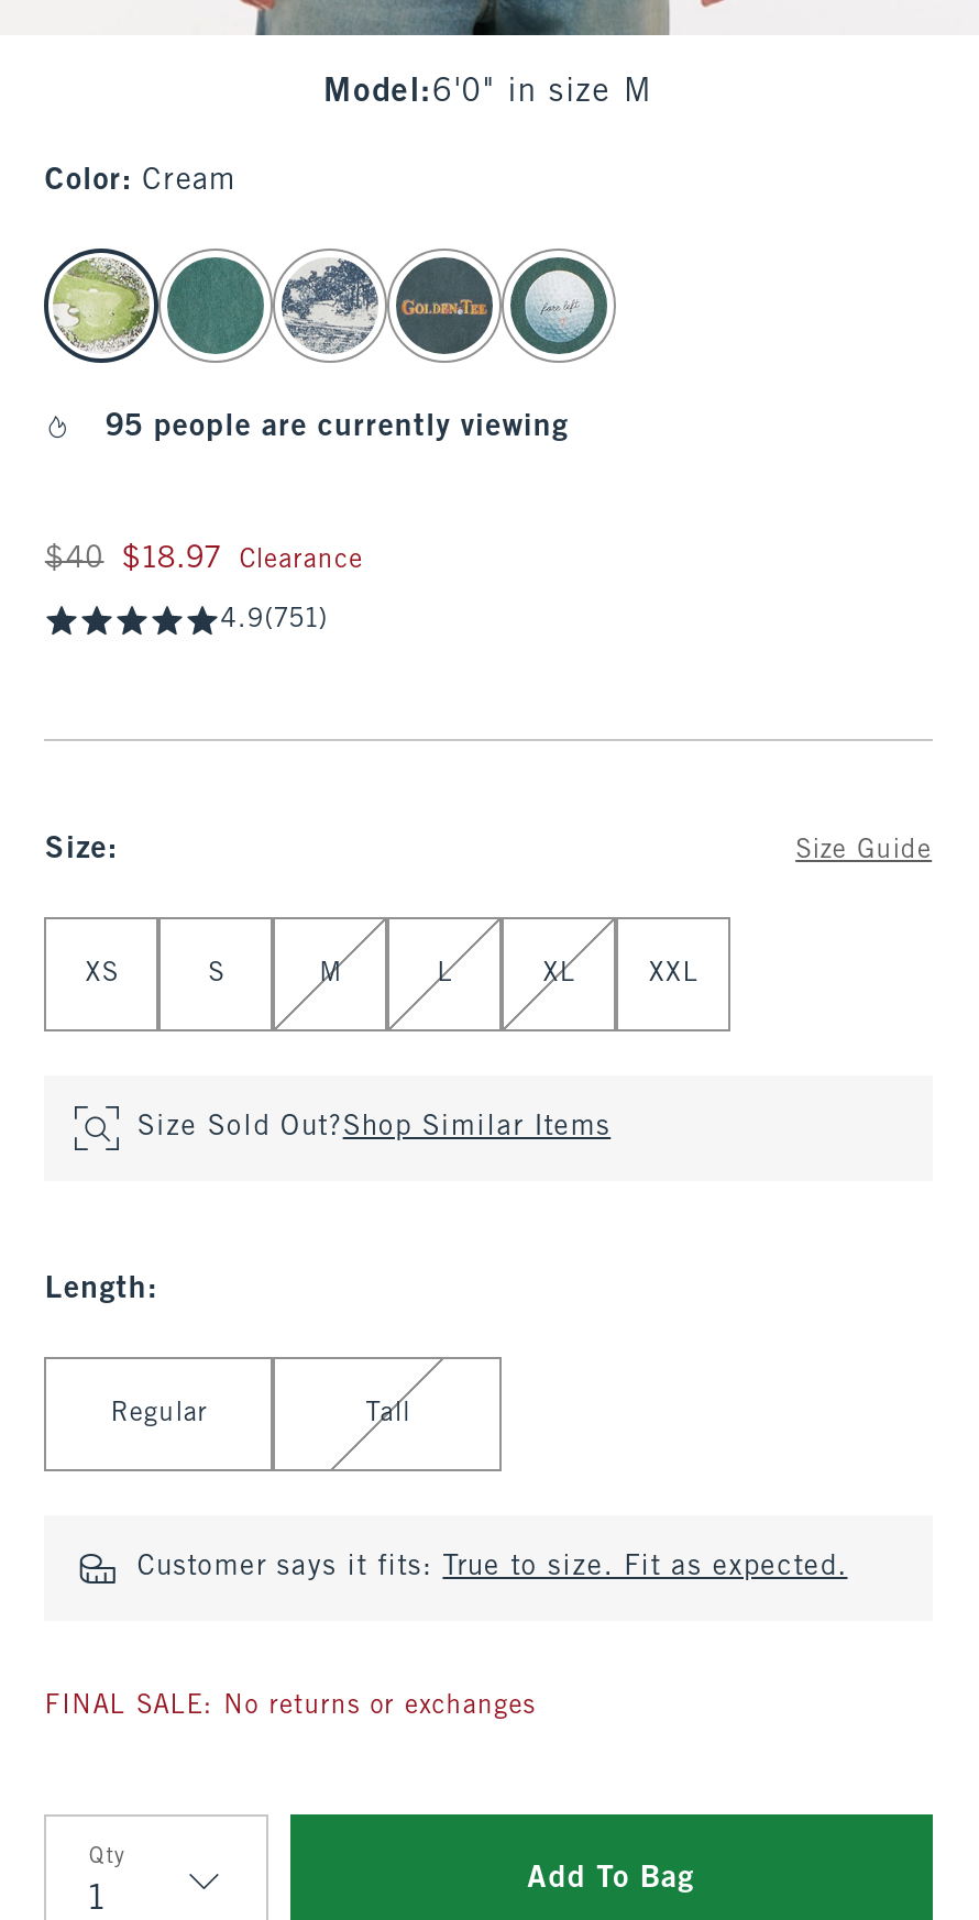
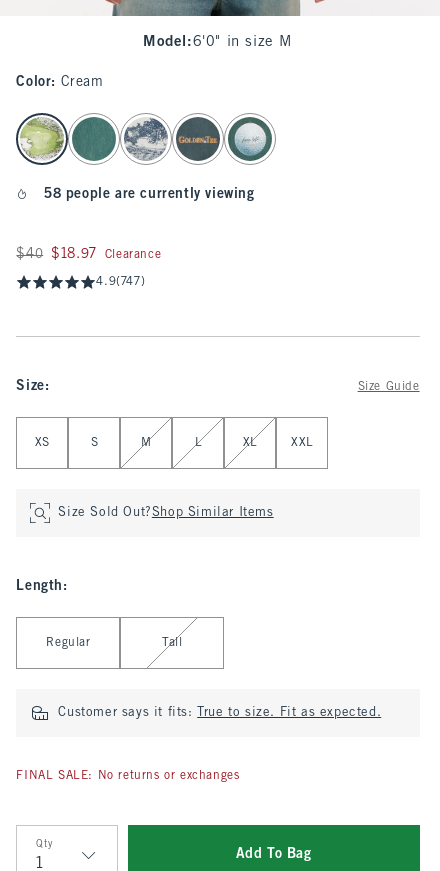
[106,413,569,442] 95 people are currently viewing -> [44,188,255,201] 58 people are currently viewing
[221,607,328,633] 4.9(751) -> [96,276,145,288] 4.9(747)

